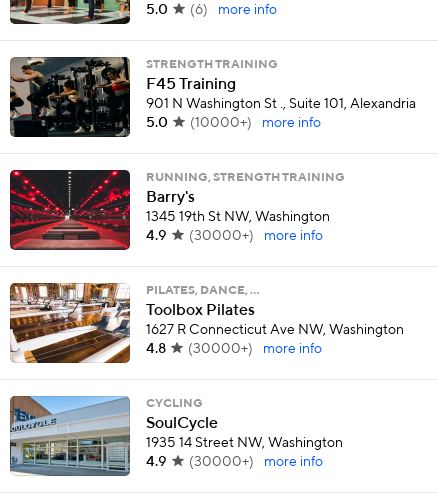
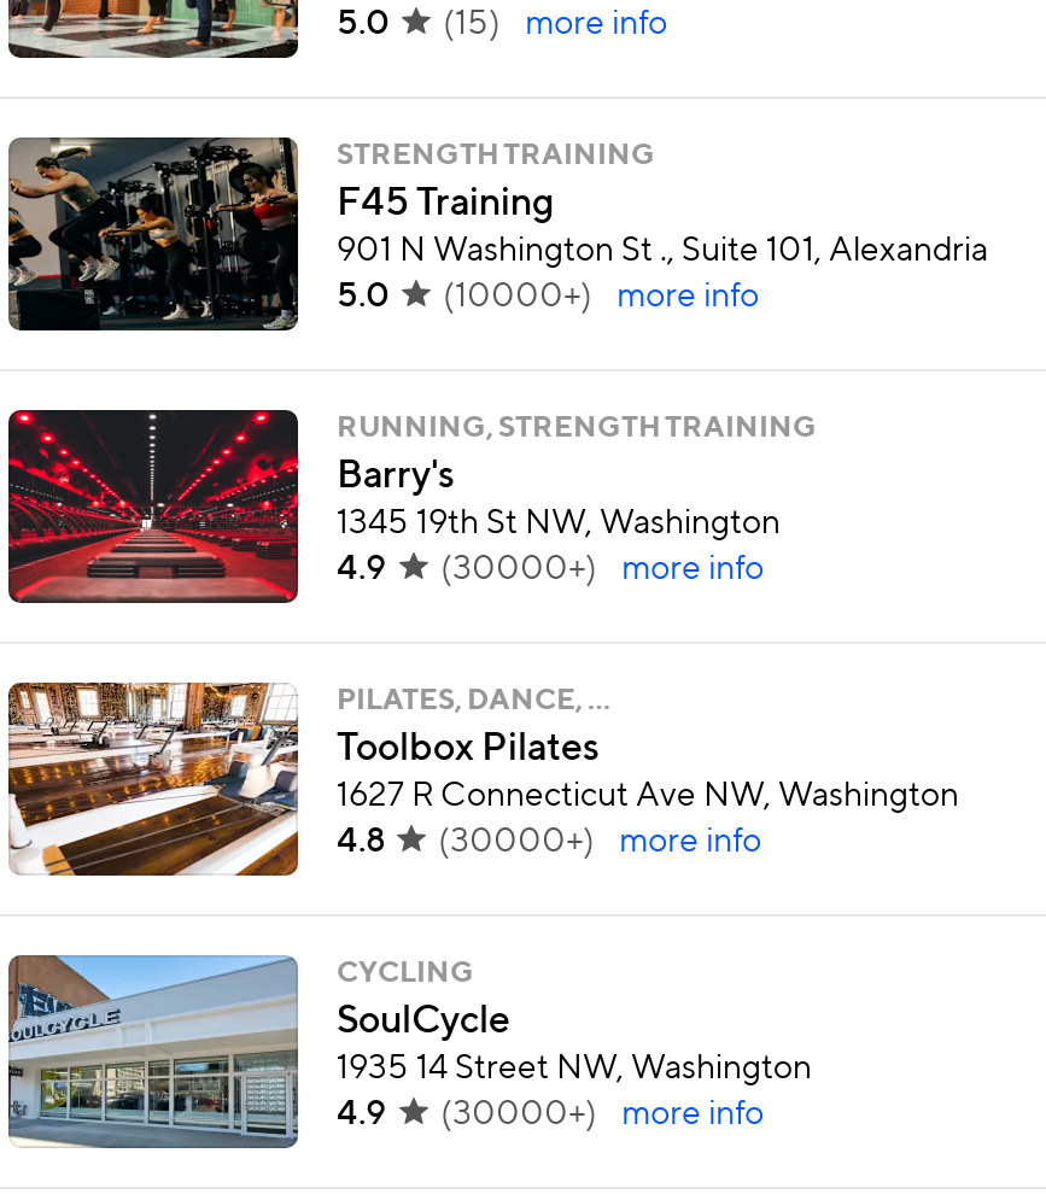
[146,3,277,17] 5.0 (6) more info -> [337,7,667,41] 5.0 (15) more info

